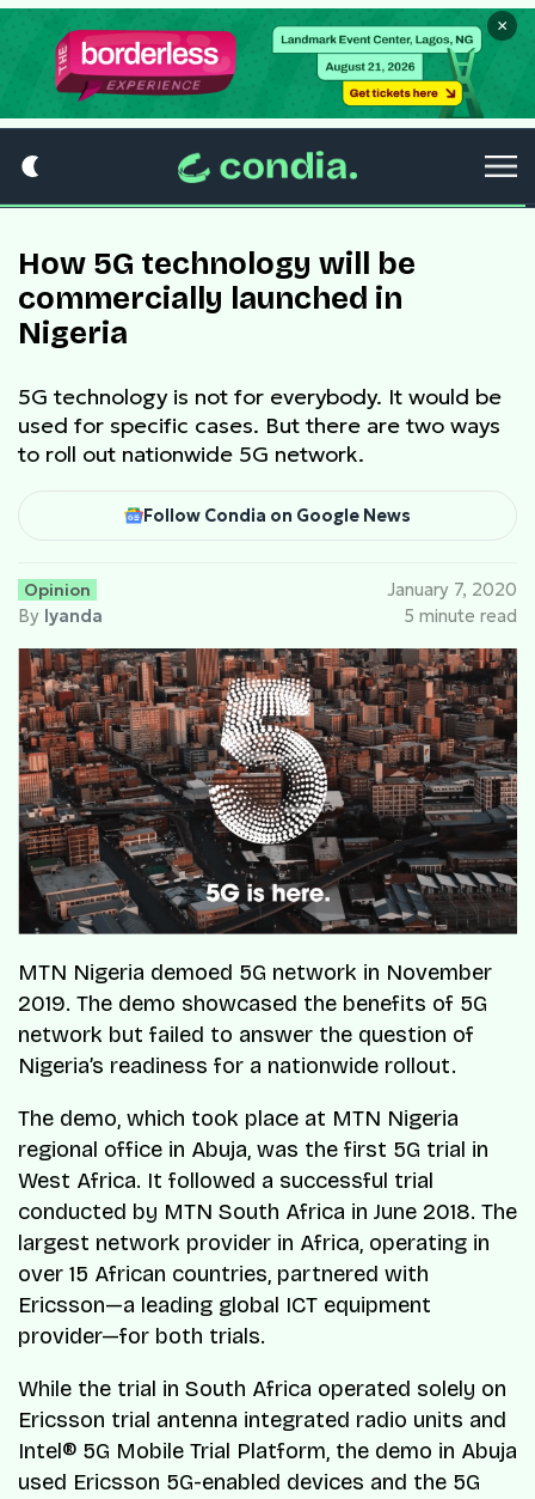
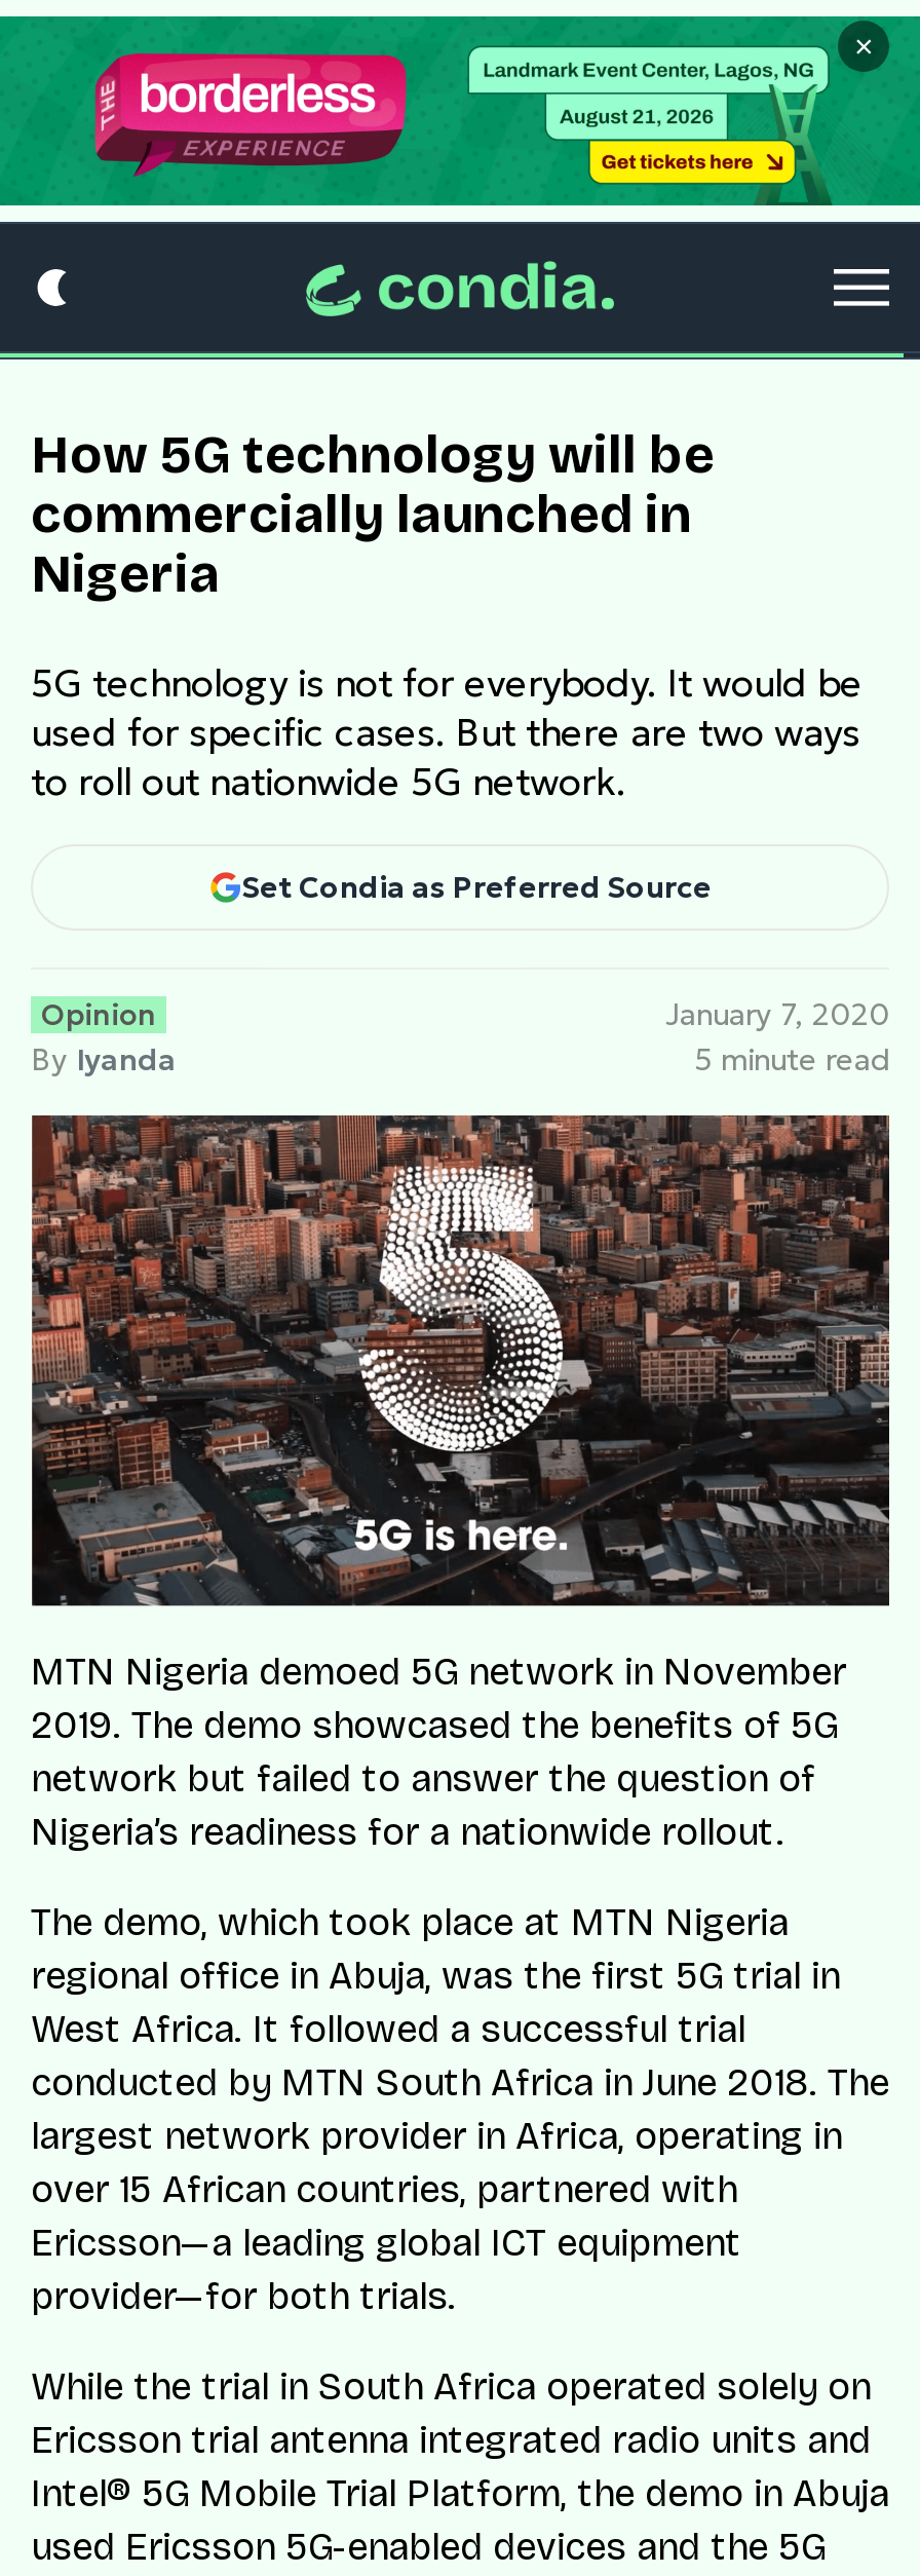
[143,505,411,526] Follow Condia on Google News -> [241,869,712,906] Set Condia as Preferred Source

